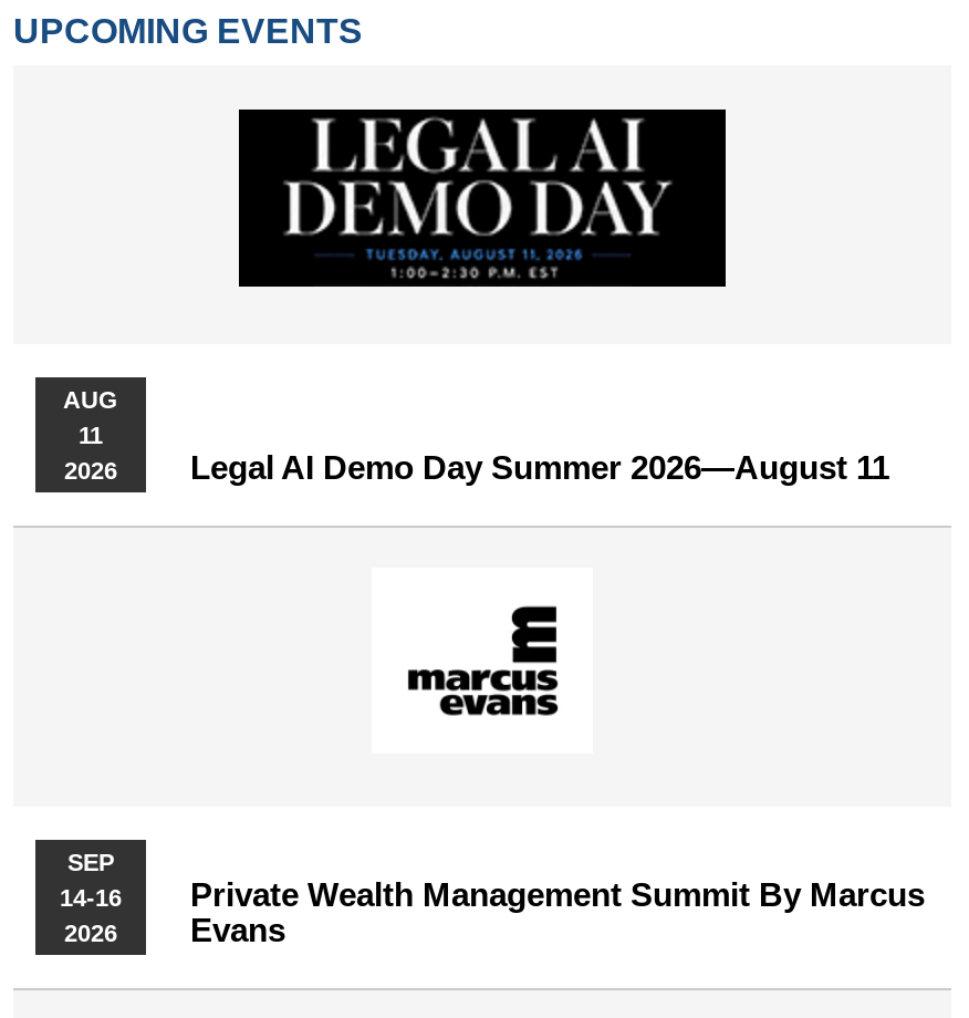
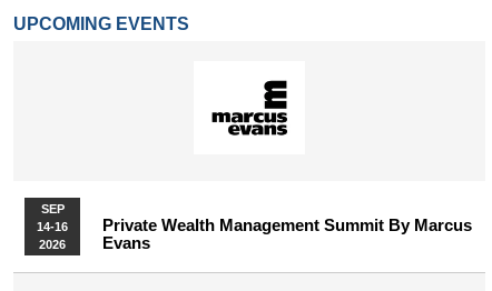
[237,107,728,289] [image] -> none
[63,386,889,486] AUG | 11 | 2026 | Legal AI Demo Day Summer 2026—August 11 -> none

